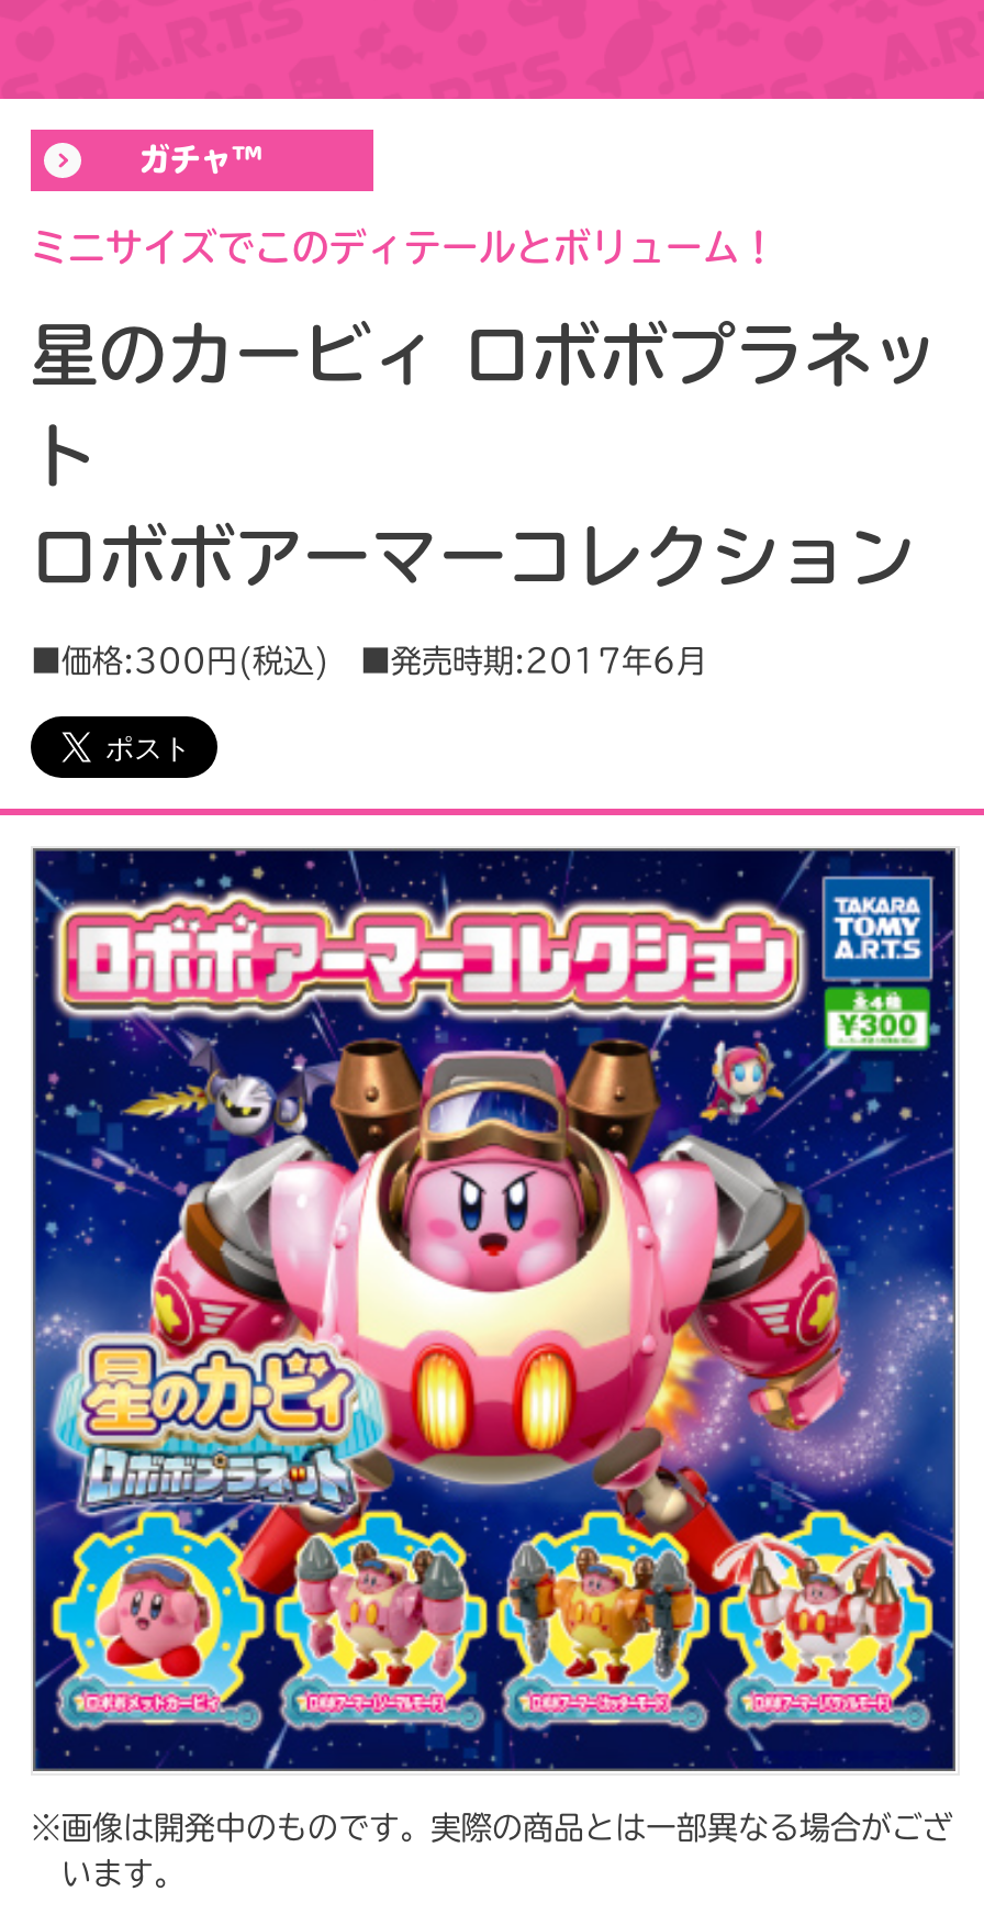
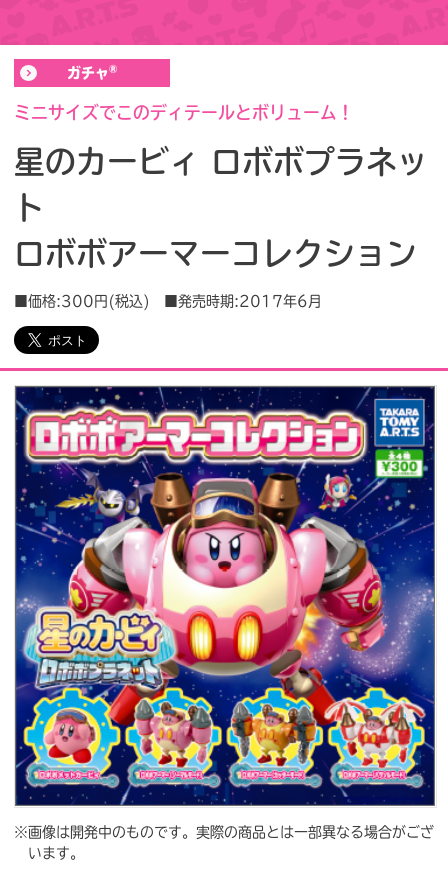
[139,144,264,175] ガチャ™ -> [67,65,117,80] ガチャ®

